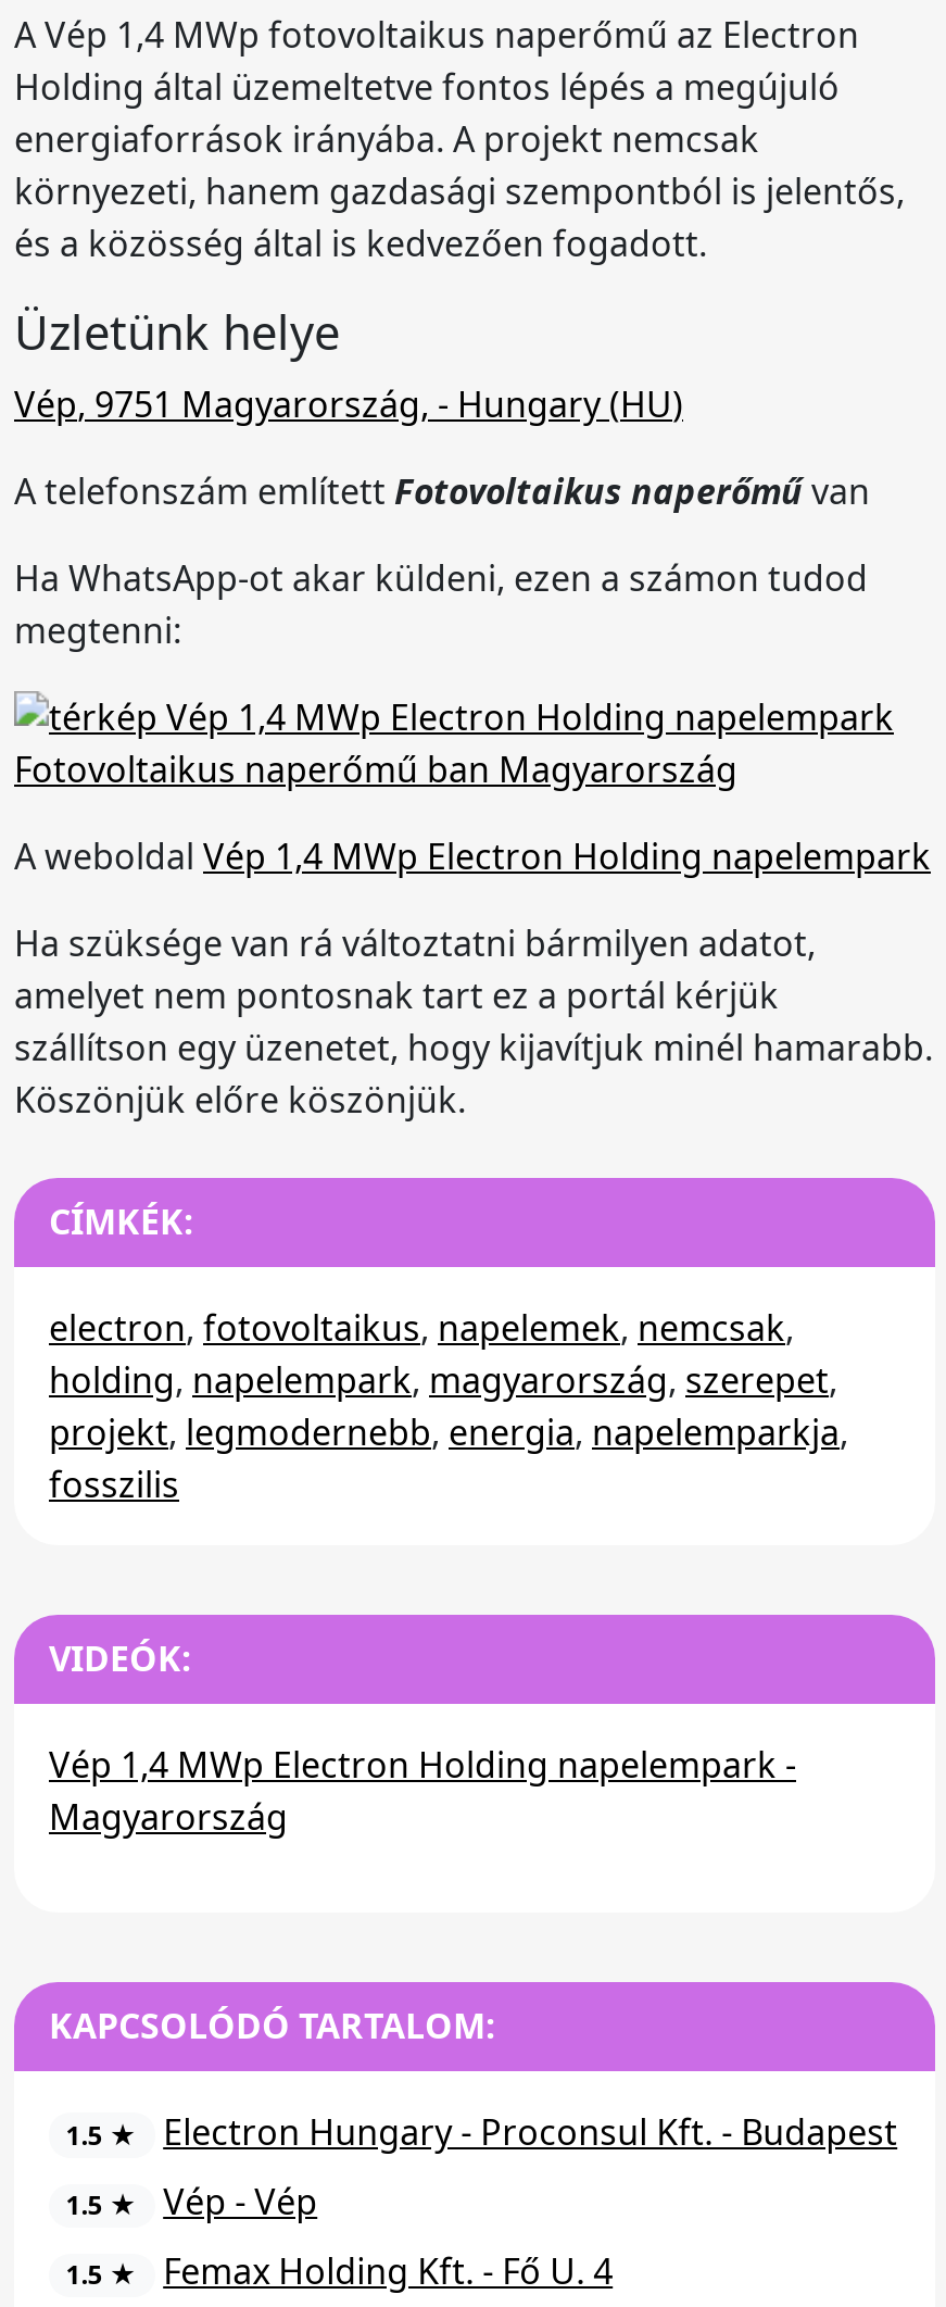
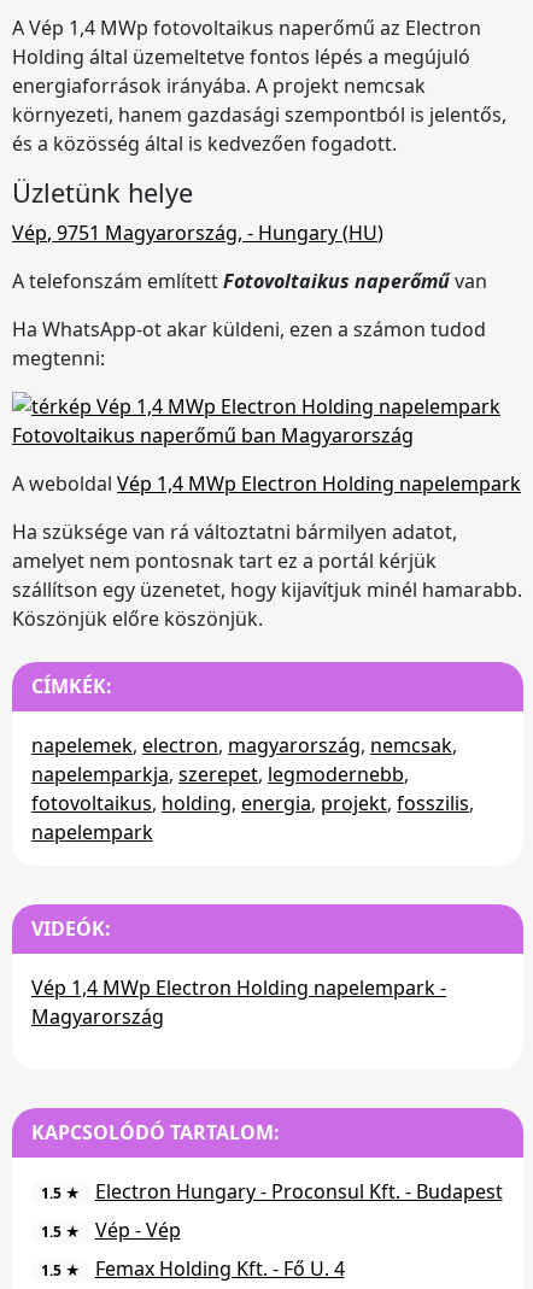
[49,1303,848,1507] electron, fotovoltaikus, napelemek, nemcsak, | holding, napelempark, magyarország, szerepet, | projekt, legmodernebb, energia, napelemparkja, | fosszilis -> [31,731,474,845] napelemek, electron, magyarország, nemcsak, | napelemparkja, szerepet, legmodernebb, | fotovoltaikus, holding, energia, projekt, fosszilis, | napelempark

